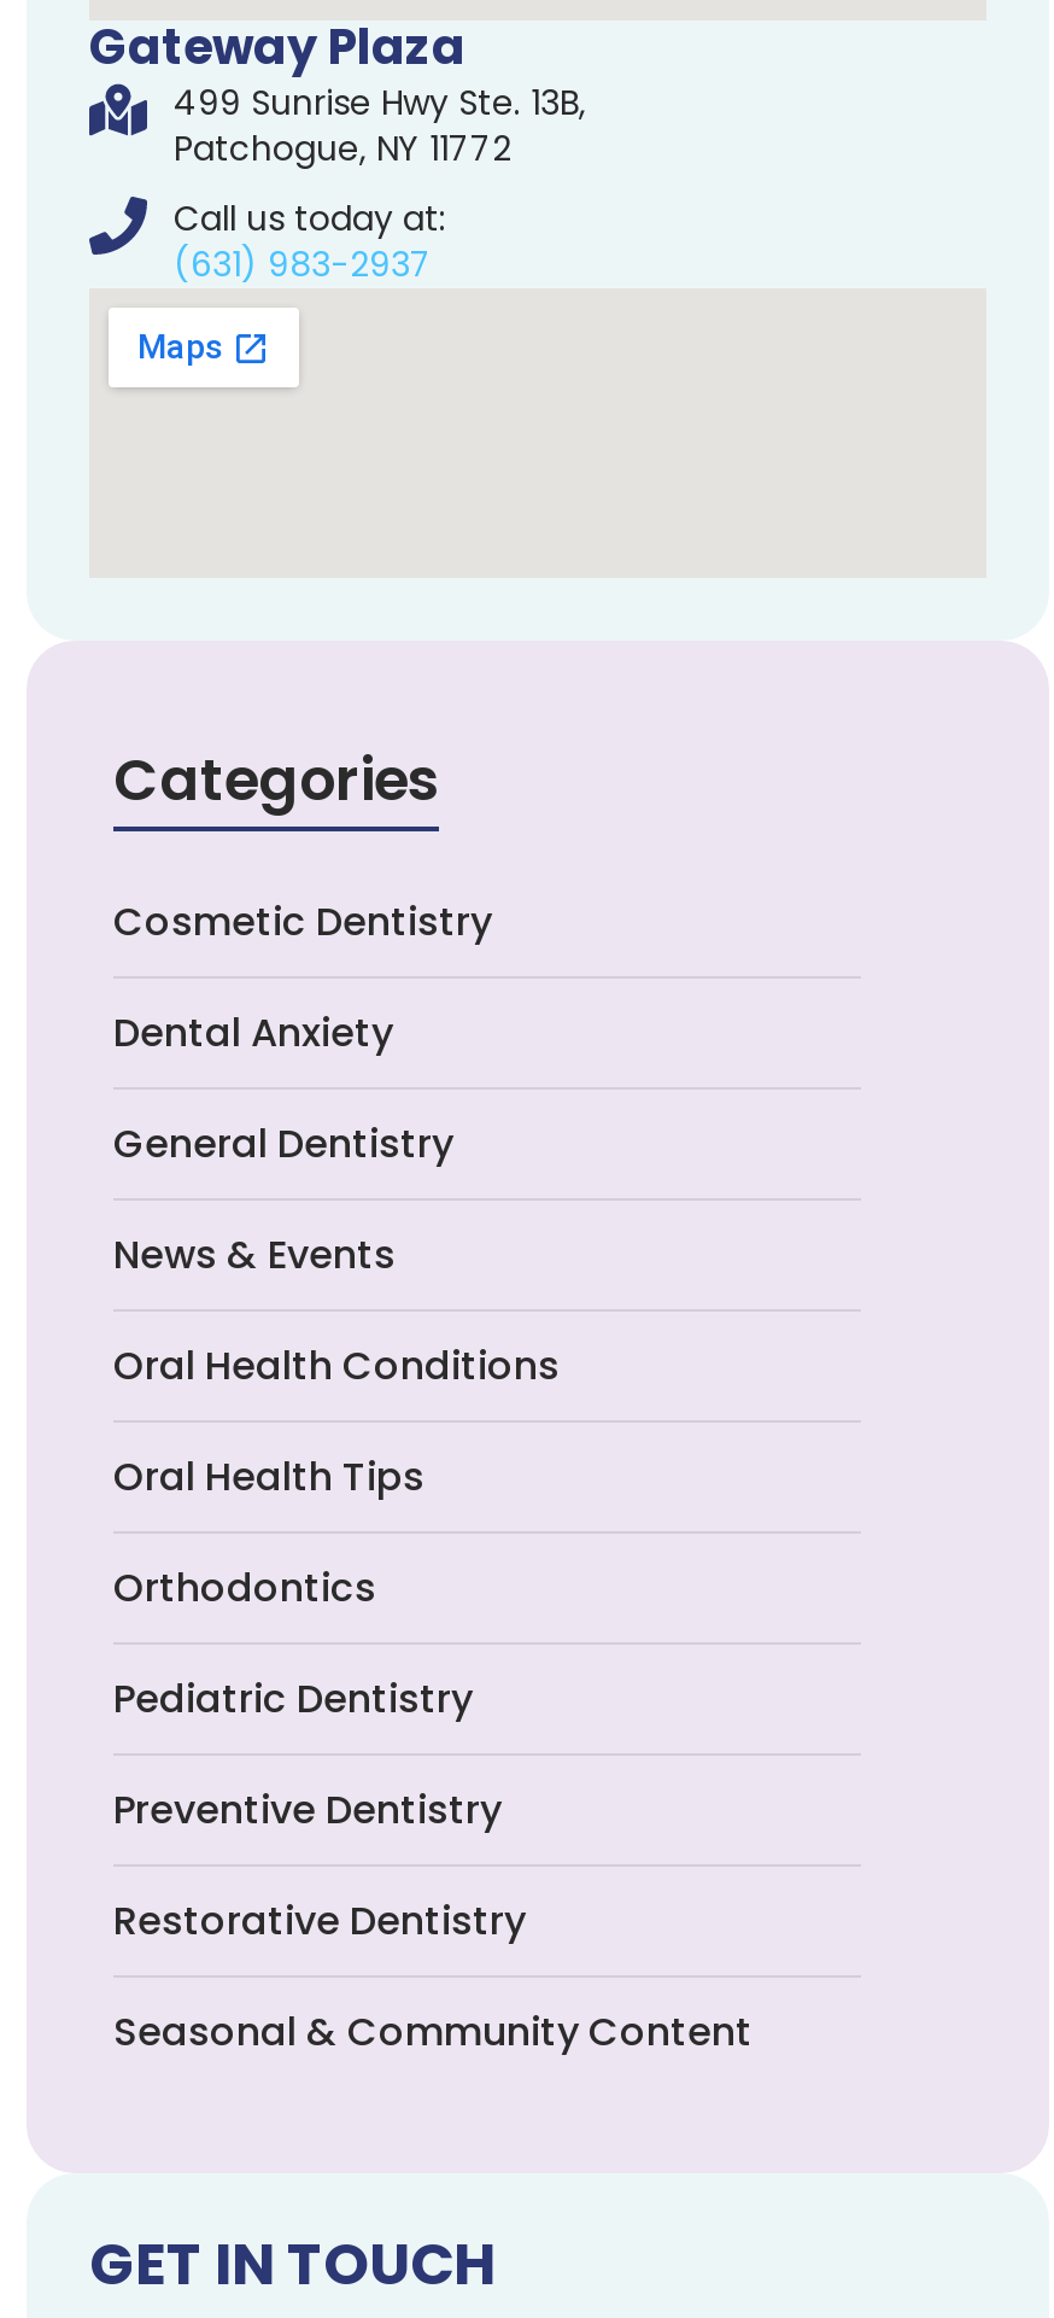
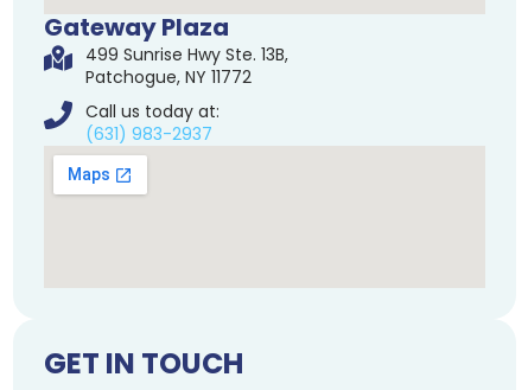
[113,740,753,2060] Categories | Cosmetic Dentistry | Dental Anxiety | General Dentistry | News & Events | Oral Health Conditions | Oral Health Tips | Orthodontics | Pediatric Dentistry | Preventive Dentistry | Restorative Dentistry | Seasonal & Community Content -> none

